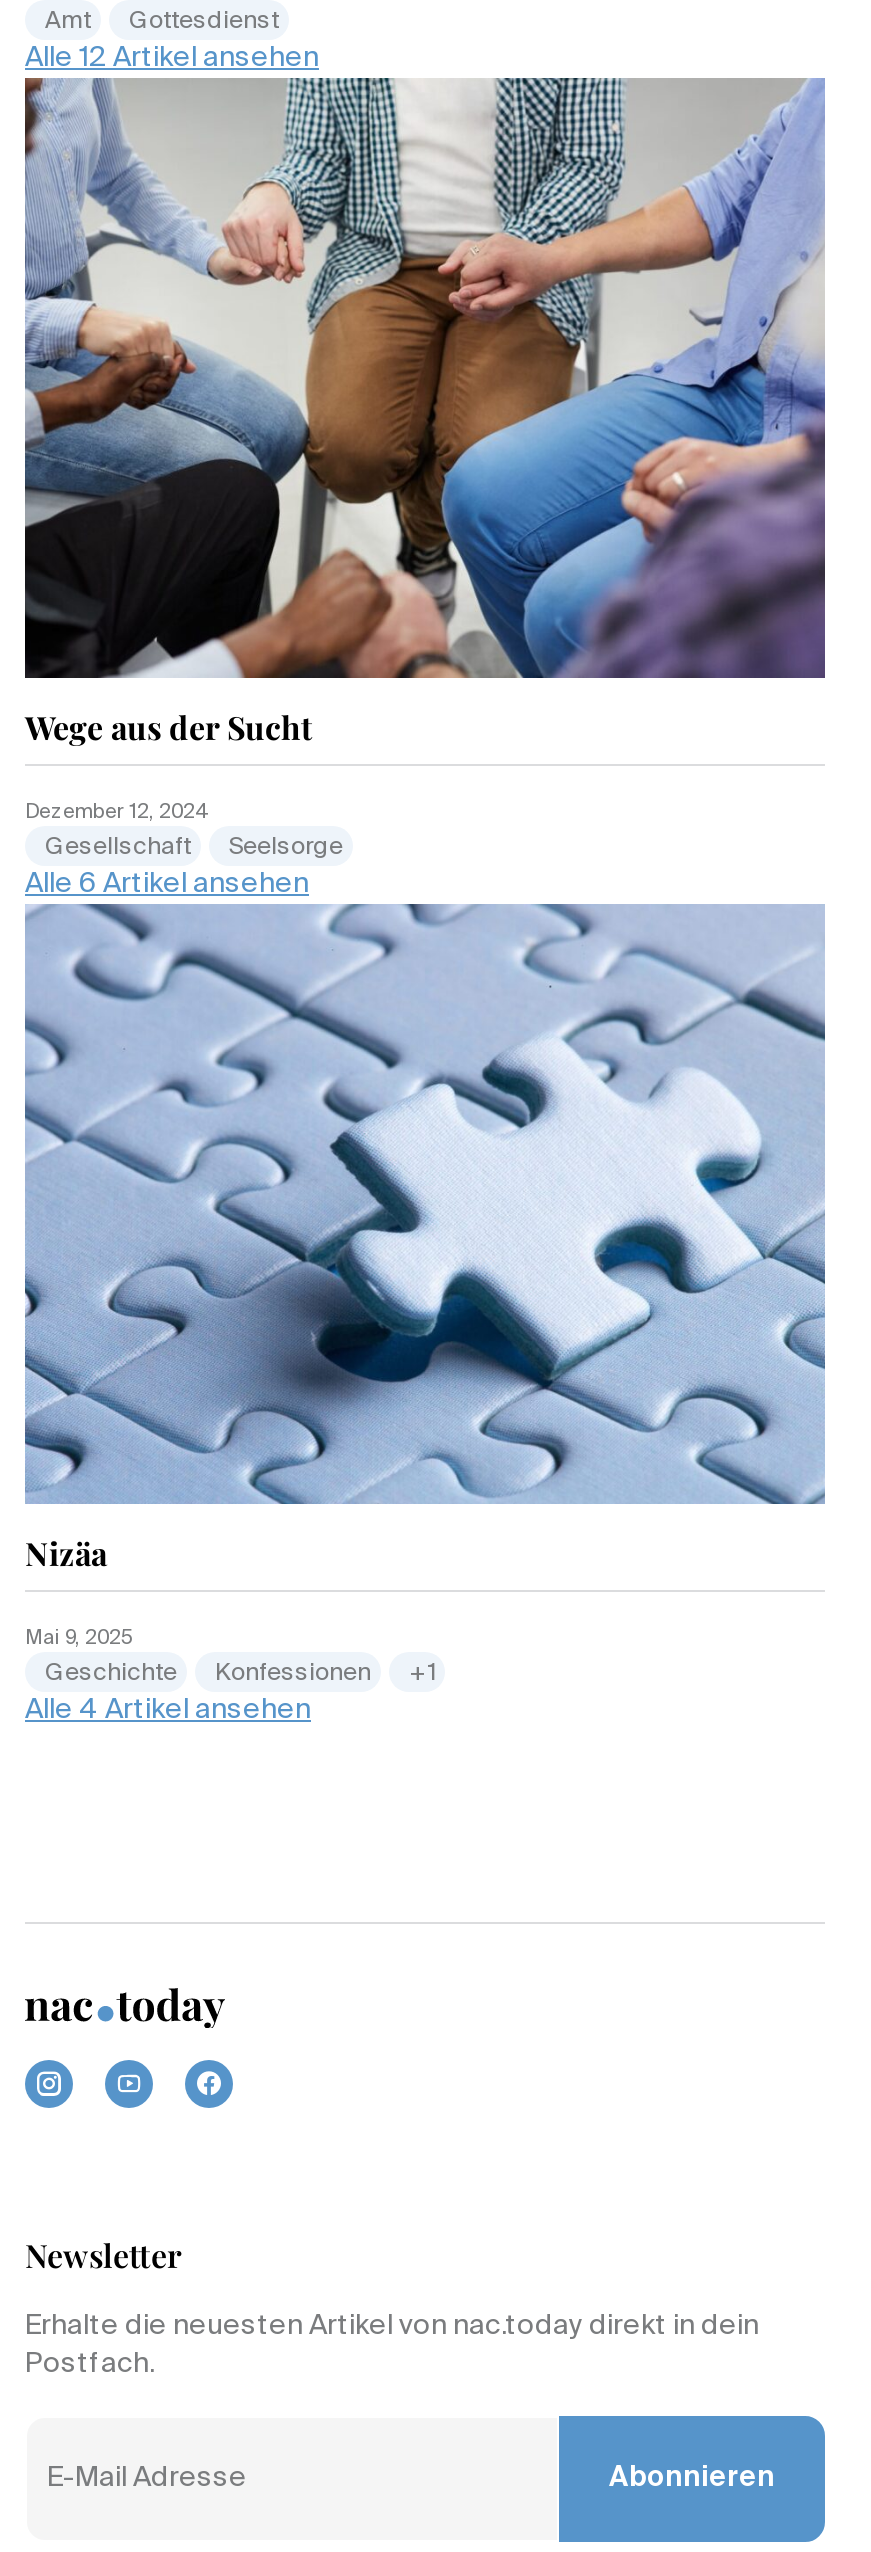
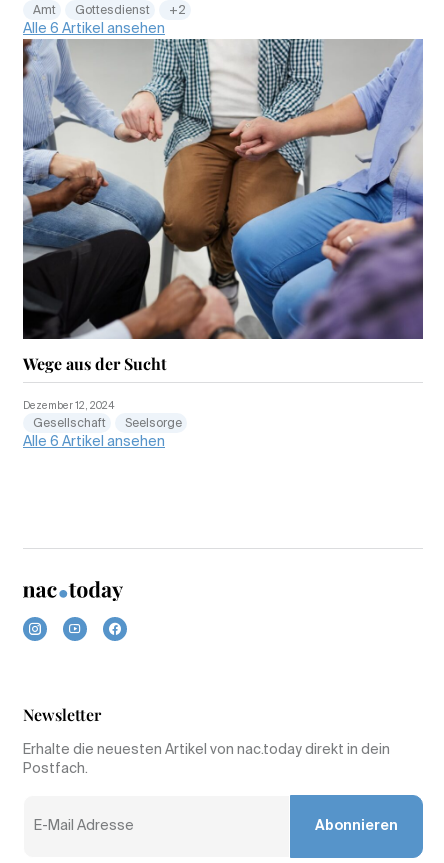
[25,44,319,72] Alle 12 Artikel ansehen -> [23,5,186,36] +2 | Alle 6 Artikel ansehen
[23,902,825,1724] [image] | Nizäa | Mai 9, 2025 | Geschichte | Konfessionen | +1 | Alle 4 Artikel ansehen -> none

